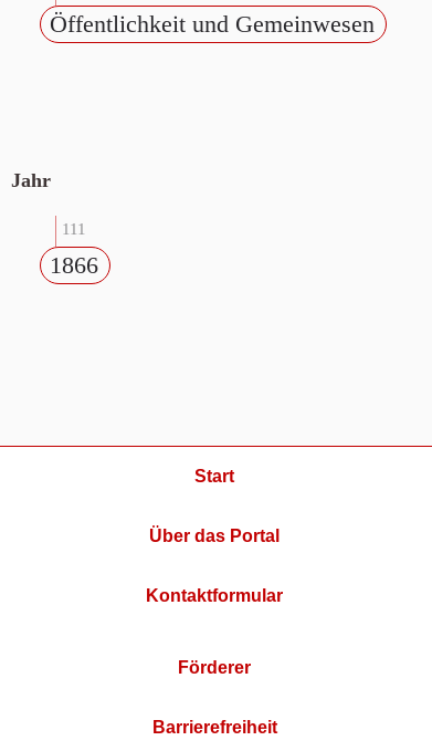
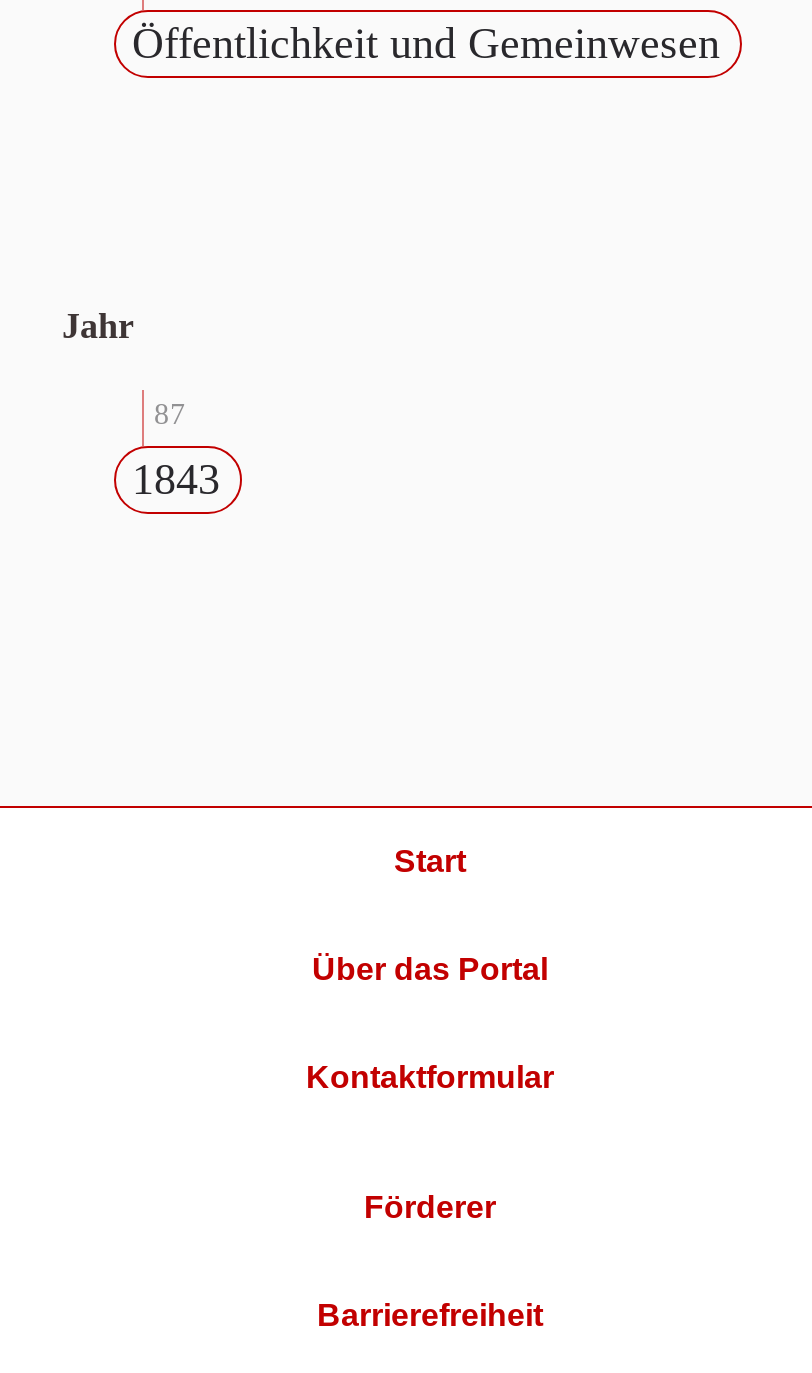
[62,220,86,238] 111 -> [154,398,186,430] 87
[50,251,98,279] 1866 -> [132,454,220,504] 1843

